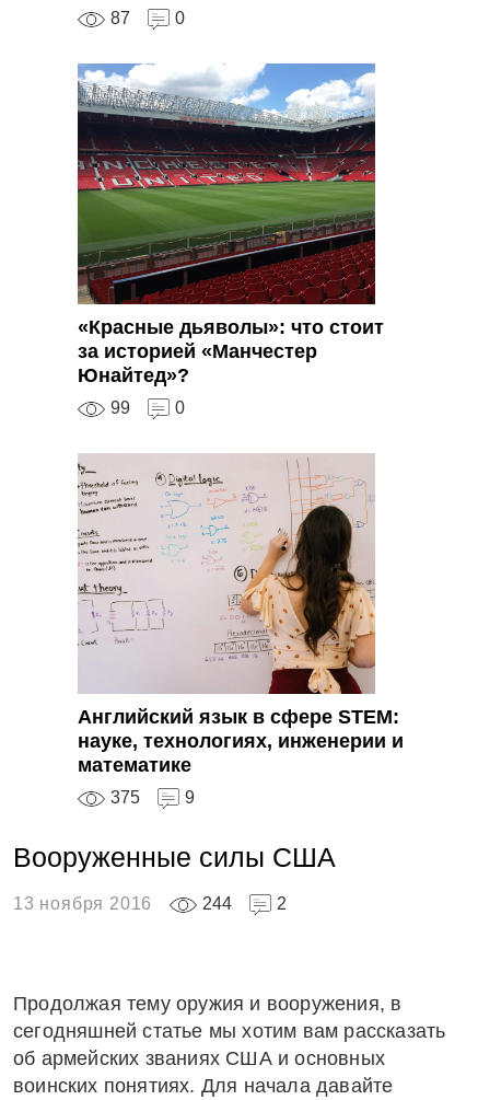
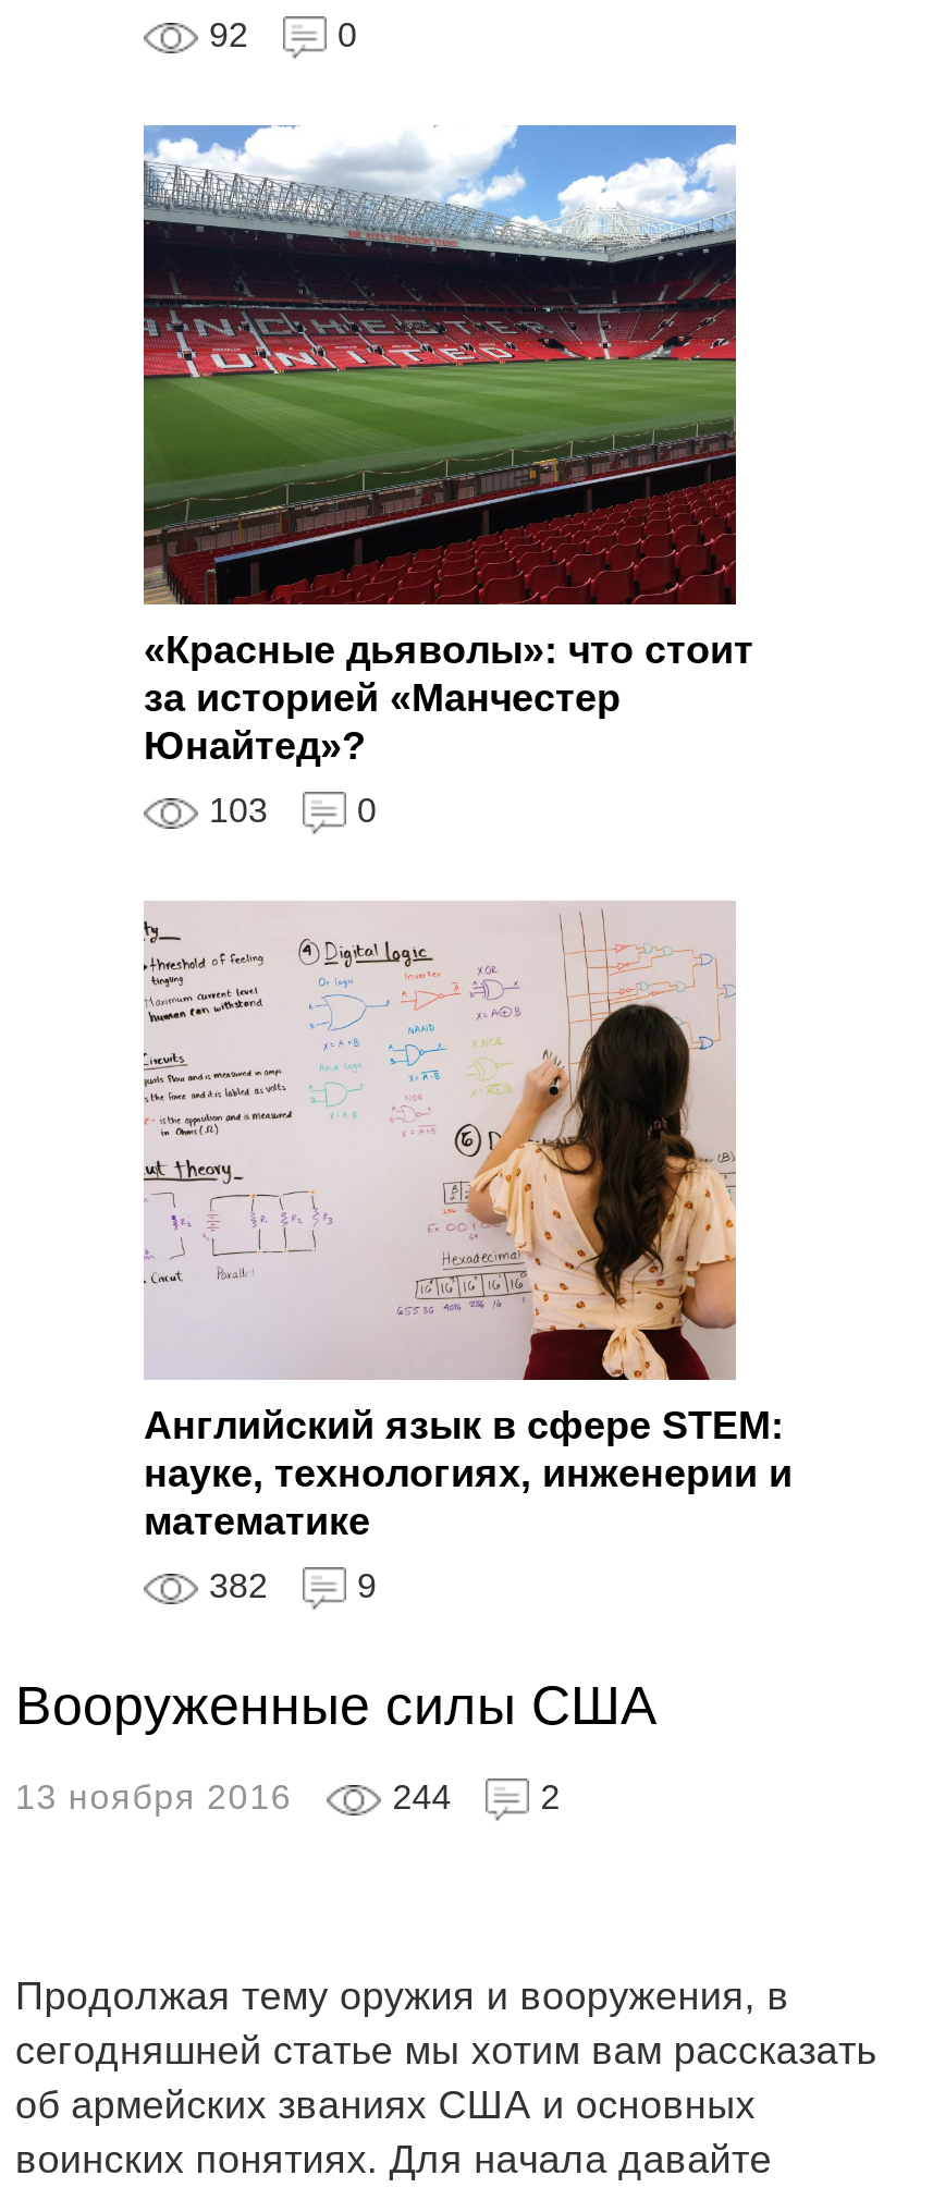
[110,9,130,28] 87 -> [209,17,248,54] 92
[110,399,130,417] 99 -> [209,792,268,829] 103
[110,788,140,807] 375 -> [209,1568,268,1605] 382

